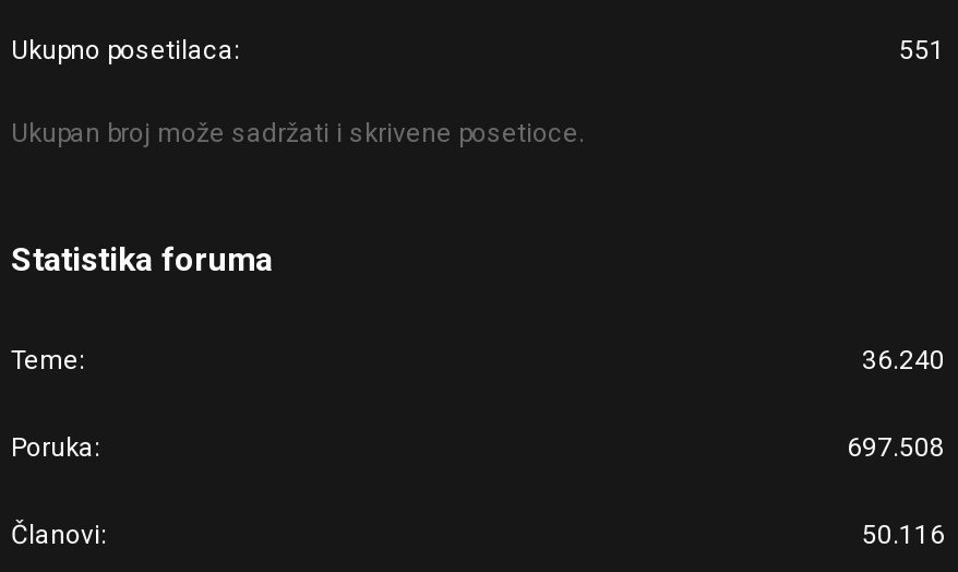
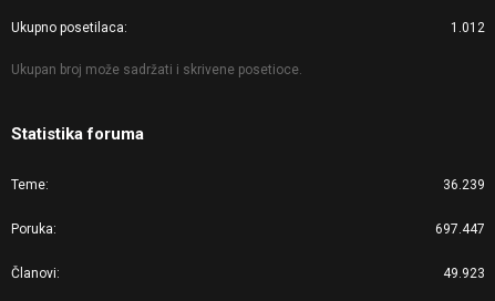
[899,35,945,65] 551 -> [451,20,485,35] 1.012
[862,345,945,376] 36.240 -> [443,177,485,193] 36.239
[847,432,945,463] 697.508 -> [435,221,485,237] 697.447
[862,520,945,550] 50.116 -> [443,266,485,281] 49.923

